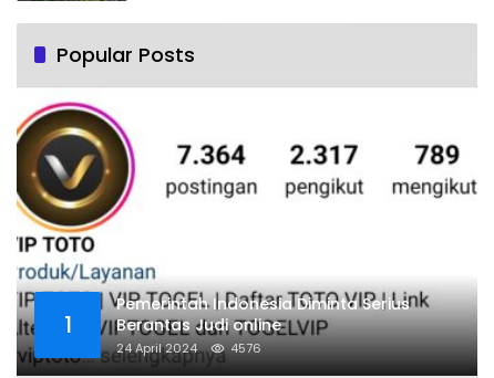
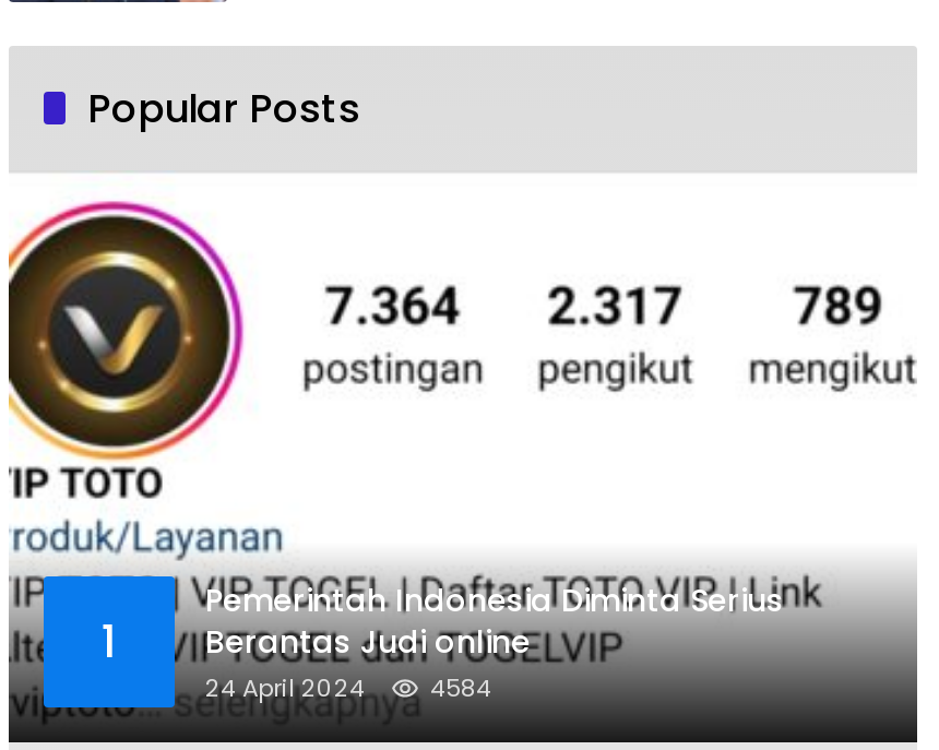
[116,339,261,357] 24 April 2024 4576 -> [205,670,491,705] 24 April 2024 4584

